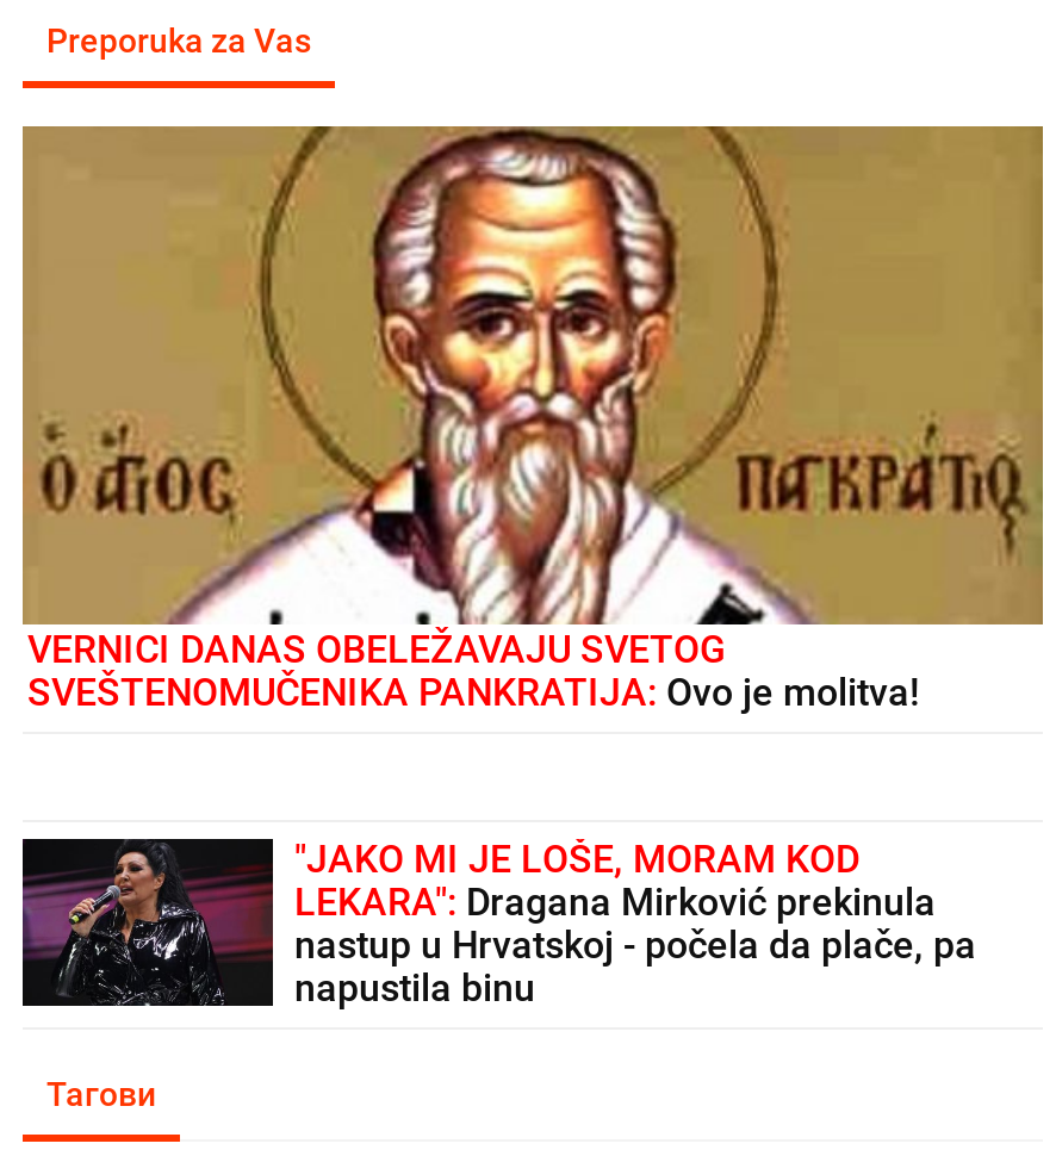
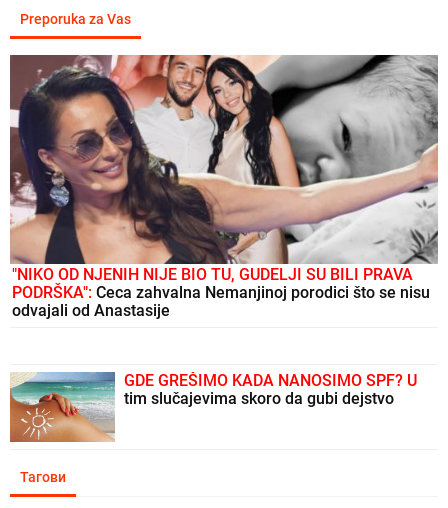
[23,124,1043,716] [image] | VERNICI DANAS OBELEŽAVAJU SVETOG | SVEŠTENOMUČENIKA PANKRATIJA: Ovo je molitva! -> [9,54,438,320] [image] | "NIKO OD NJENIH NIJE BIO TU, GUDELJI SU BILI PRAVA | PODRŠKA": Ceca zahvalna Nemanjinoj porodici što se nisu | odvajali od Anastasije
[20,837,976,1011] [image] | "JAKO MI JE LOŠE, MORAM KOD | LEKARA": Dragana Mirković prekinula | nastup u Hrvatskoj - počela da plače, pa | napustila binu -> [9,370,417,443] [image] | GDE GREŠIMO KADA NANOSIMO SPF? U | tim slučajevima skoro da gubi dejstvo

